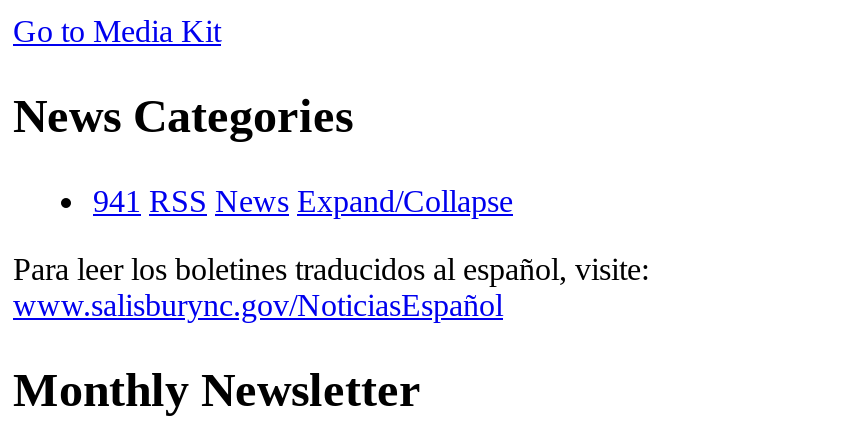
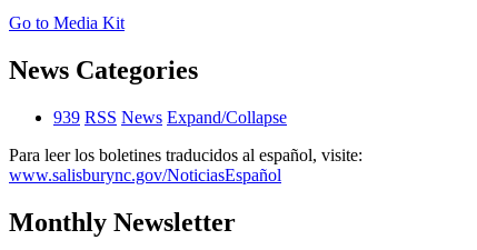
[93,184,513,218] 941 RSS News Expand/Collapse -> [53,108,287,127] 939 RSS News Expand/Collapse

